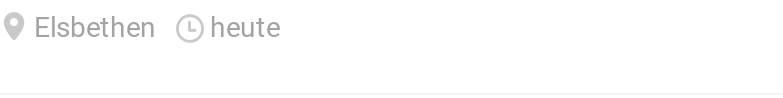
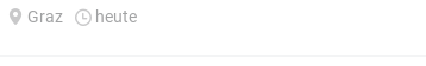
[28,11,156,43] Elsbethen -> [24,7,63,26] Graz

